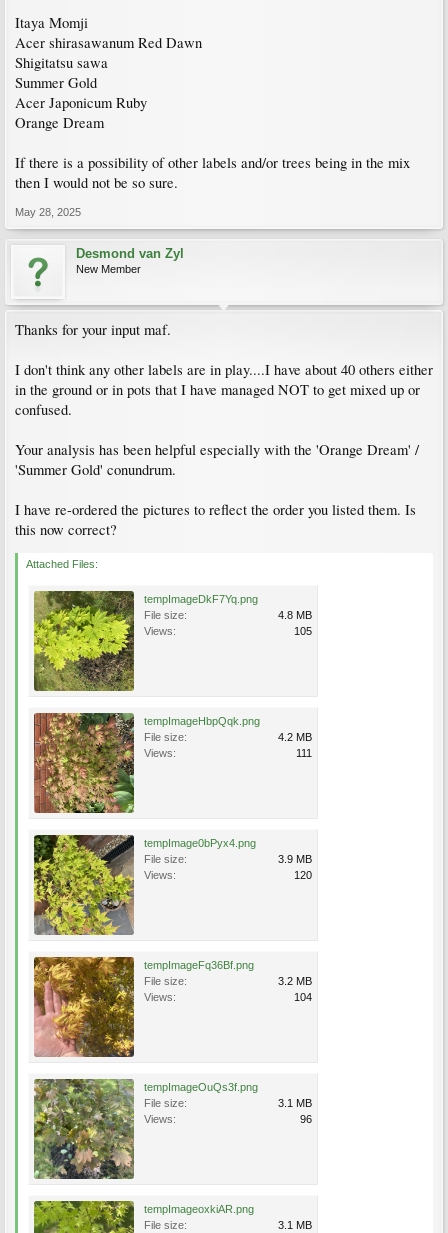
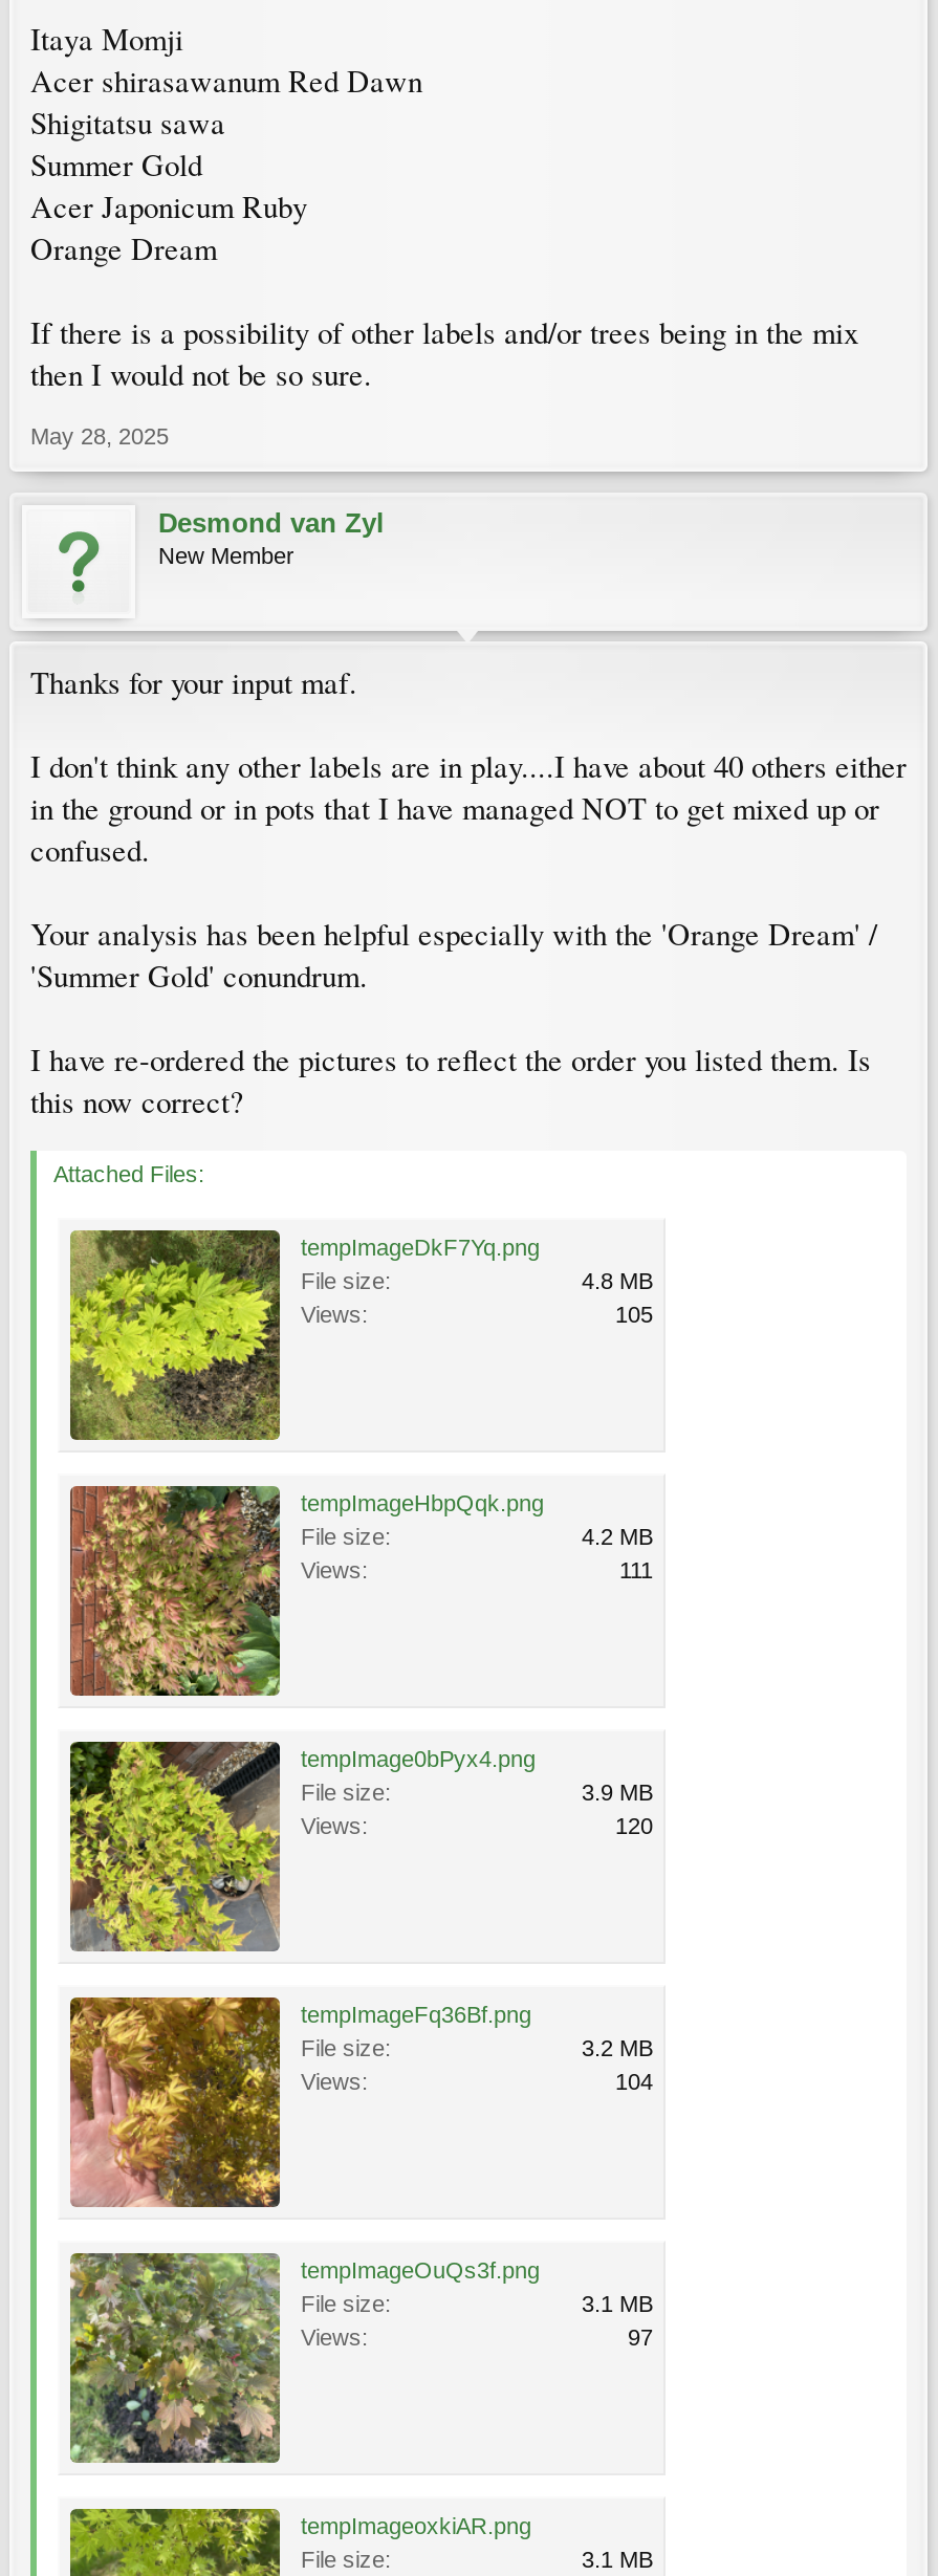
[300,1113,312,1125] 96 -> [628,2324,653,2350] 97

